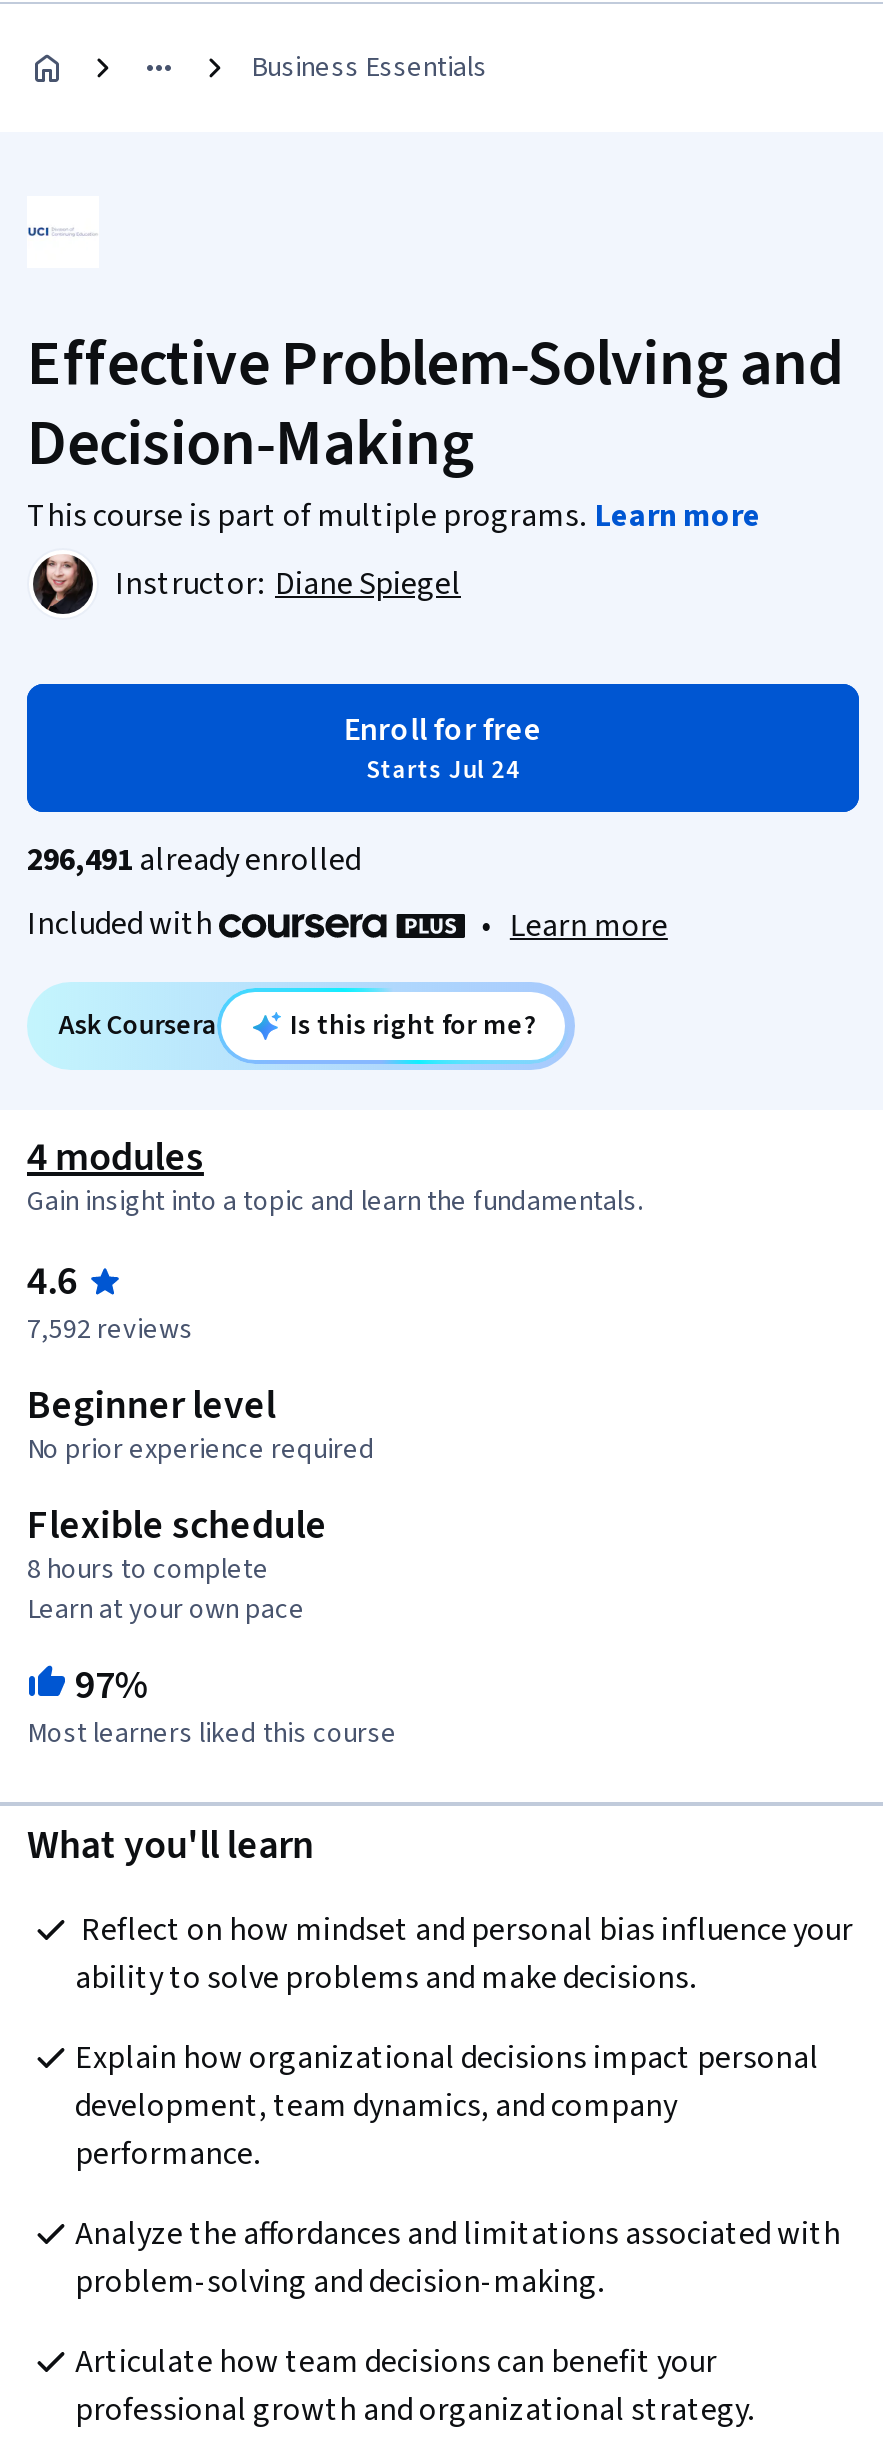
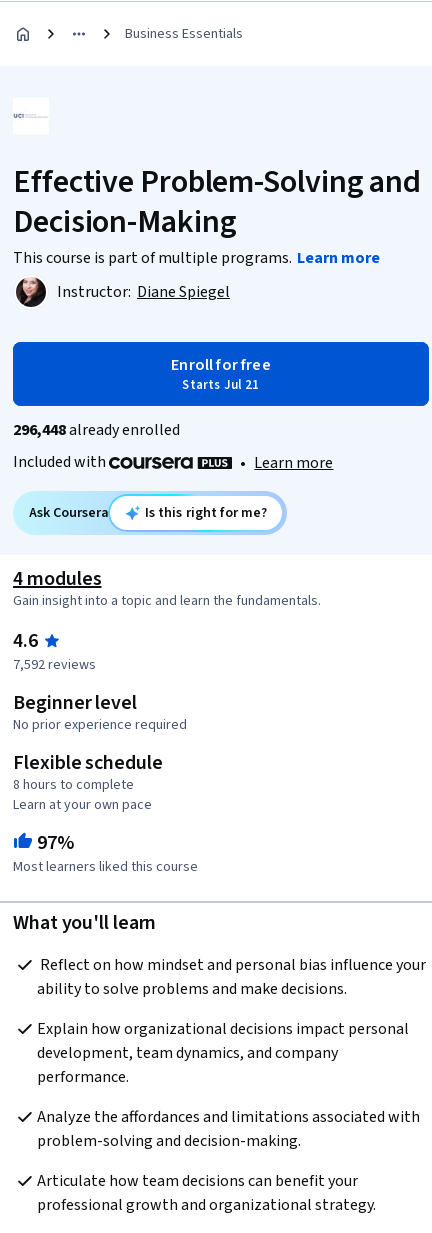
[366,752,520,788] Starts Jul 24 -> [182,376,259,394] Starts Jul 21
[27,838,361,882] 296,491 already enrolled -> [13,419,180,441] 296,448 already enrolled

